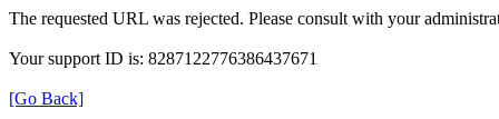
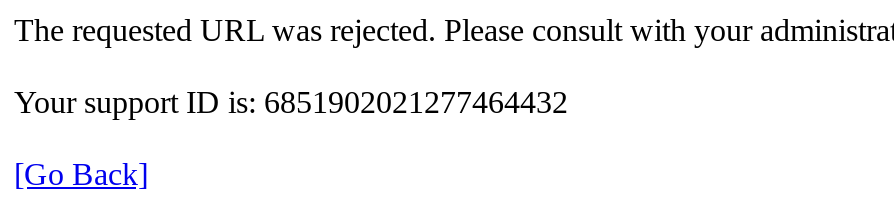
[9,49,317,68] Your support ID is: 8287122776386437671 -> [14,85,568,119] Your support ID is: 6851902021277464432

